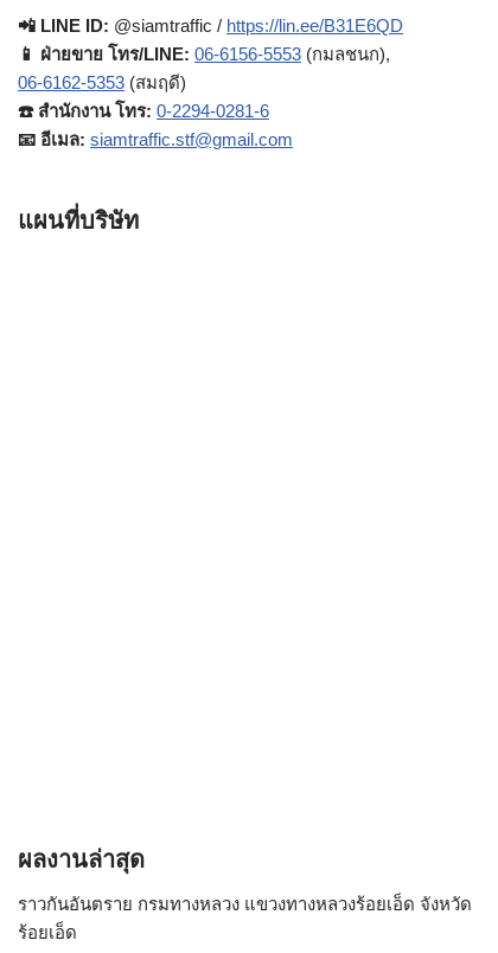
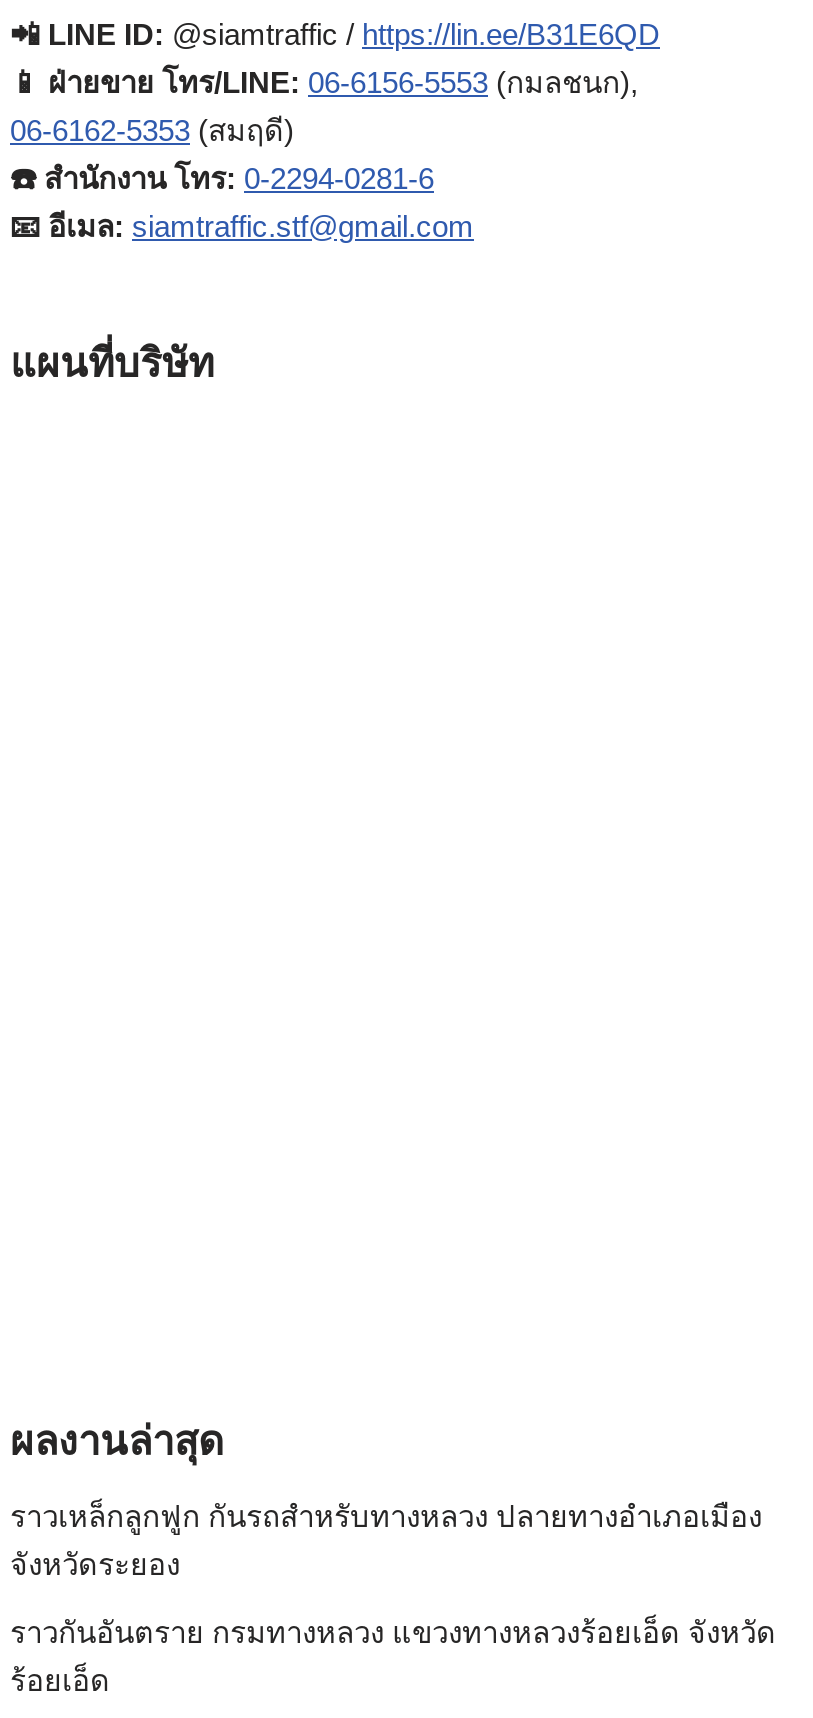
none -> [10,1498,762,1580] ราวเหล็กลูกฟูก กันรถสําหรับทางหลวง ปลายทางอำเภอเมือง | จังหวัดระยอง

